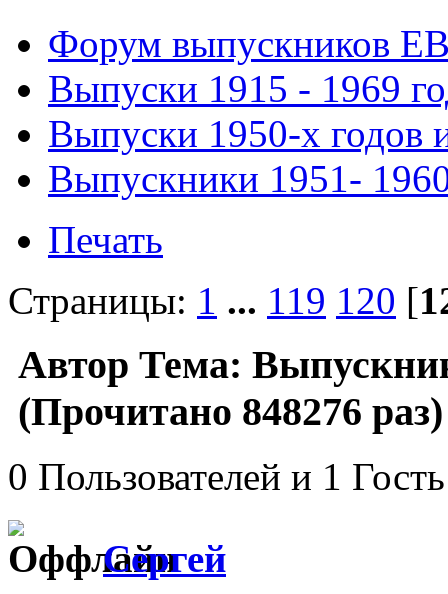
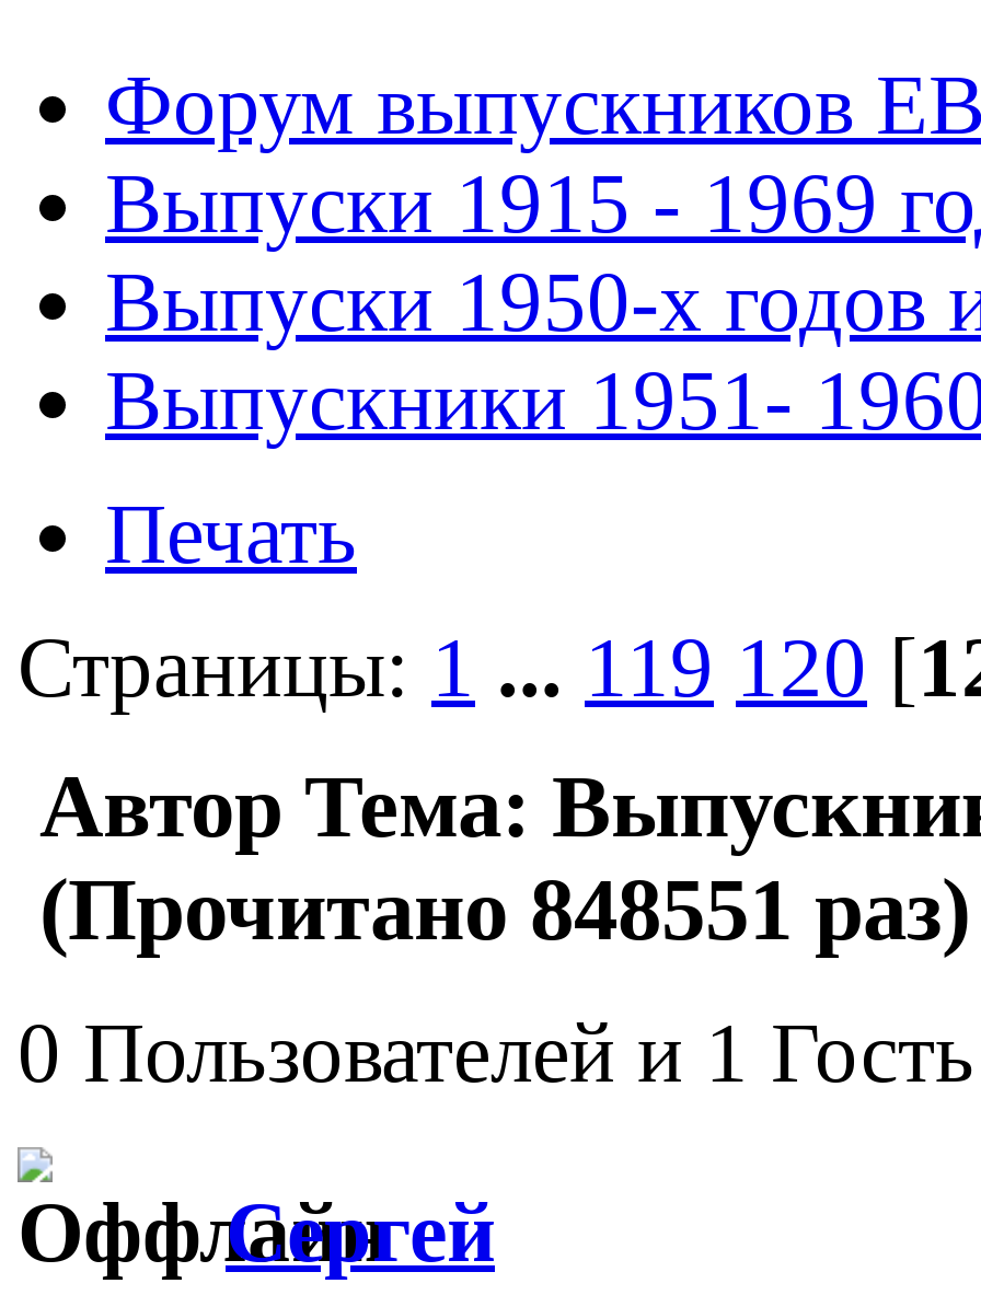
[8,389,443,434] (Прочитано 848276 раз) -> [18,861,970,960] (Прочитано 848551 раз)

